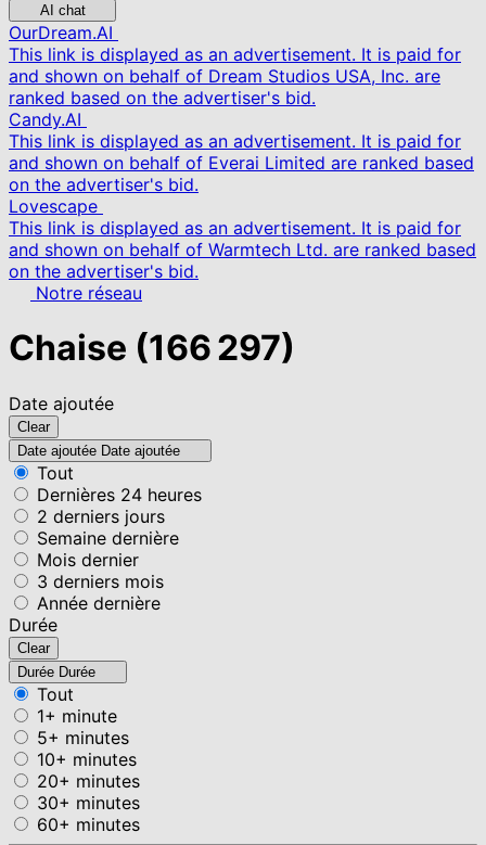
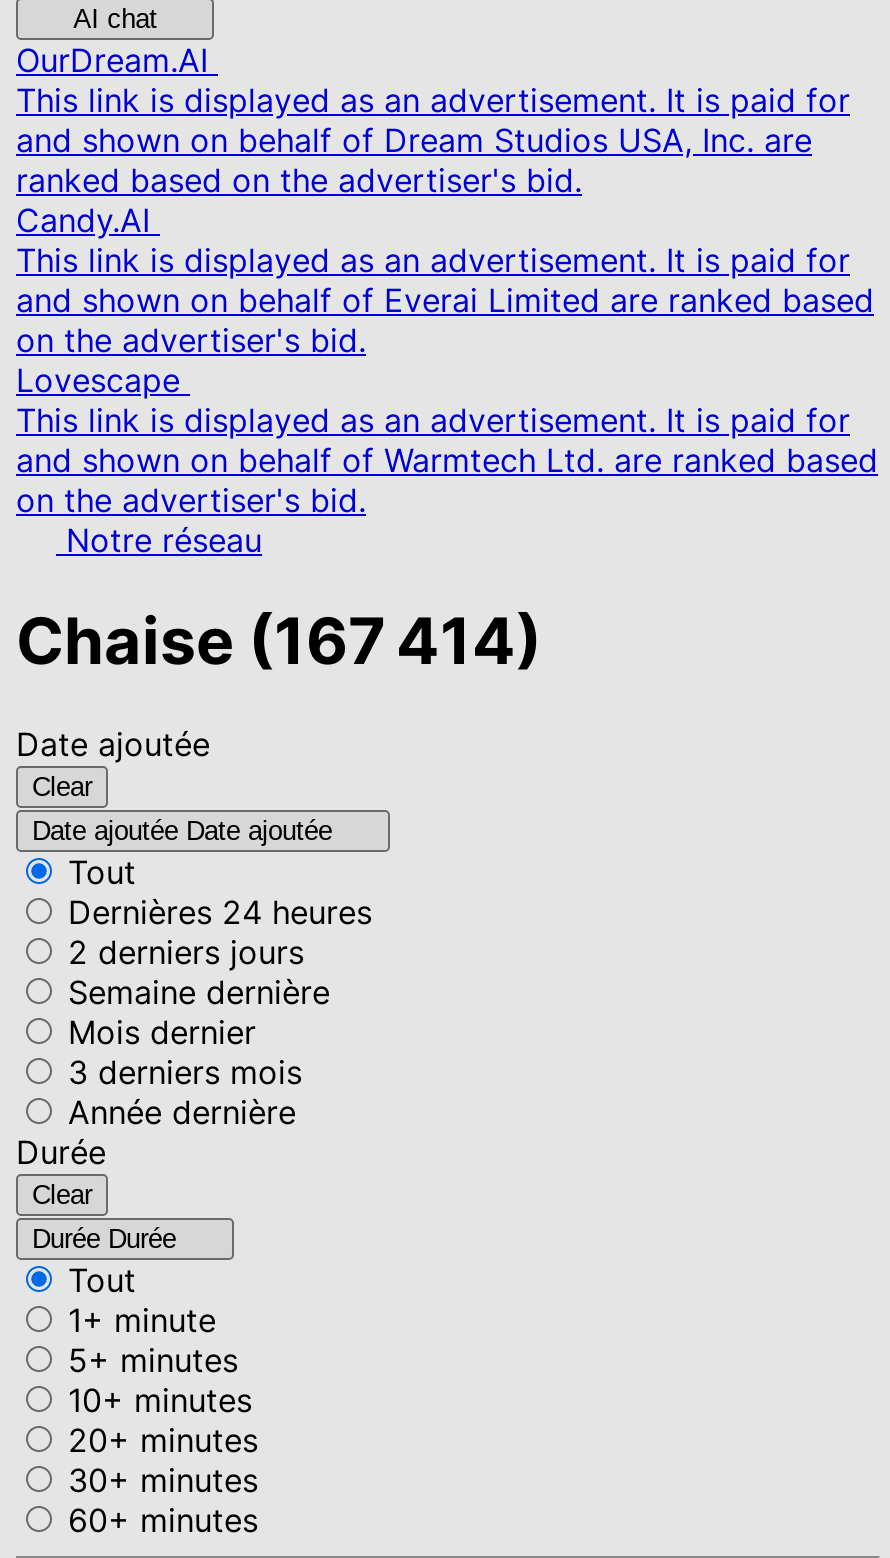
[9,327,295,369] Chaise (166 297) -> [16,603,542,681] Chaise (167 414)

